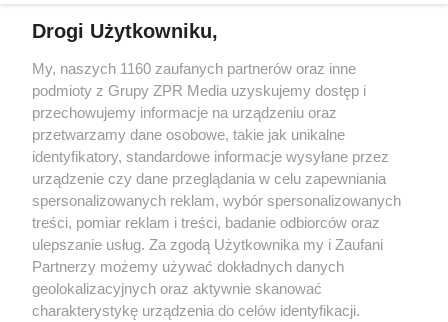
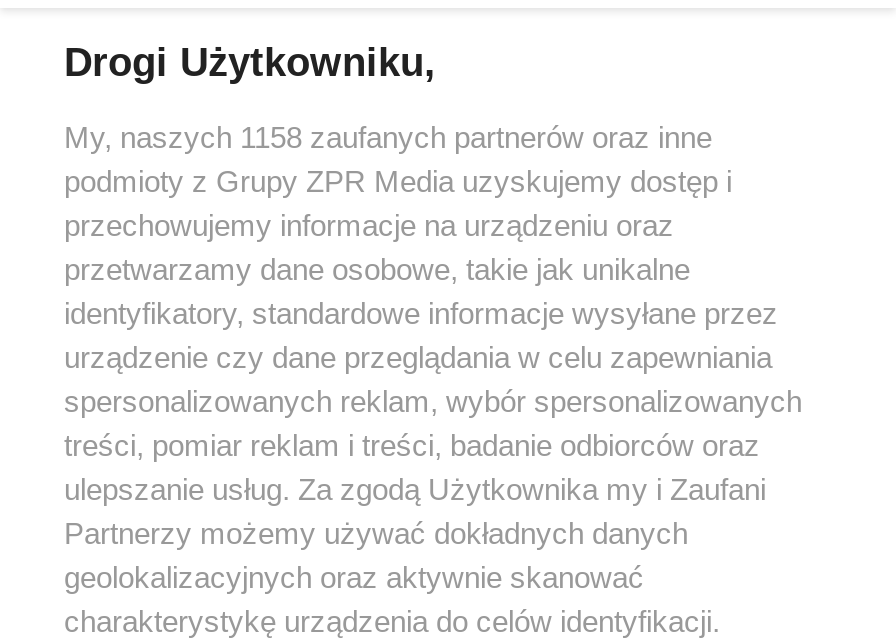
[32,60,356,77] My, naszych 1160 zaufanych partnerów oraz inne -> [64,120,712,154] My, naszych 1158 zaufanych partnerów oraz inne

